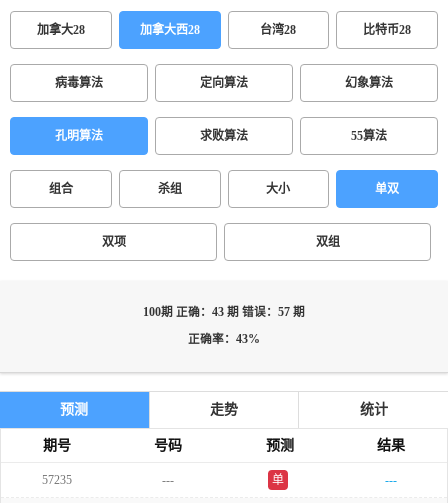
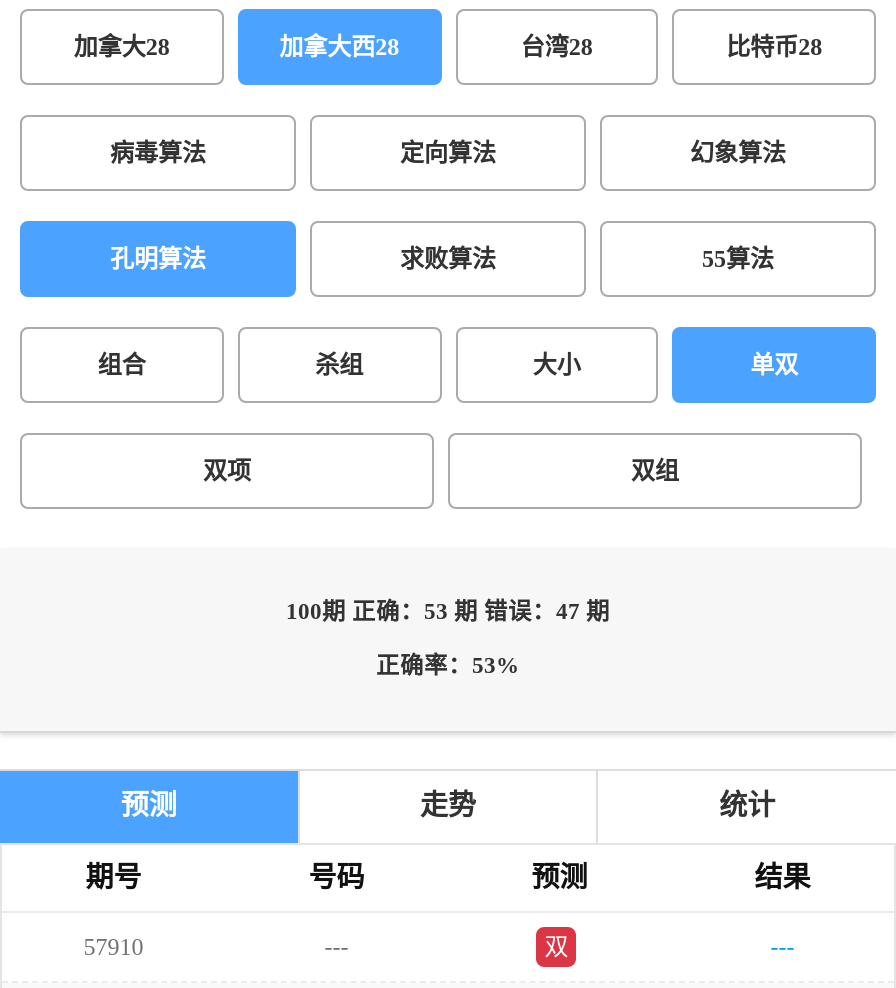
[143,306,305,319] 100期 正确：43 期 错误：57 期 -> [286,599,610,625] 100期 正确：53 期 错误：47 期
[188,333,260,346] 正确率：43% -> [376,653,520,679] 正确率：53%
[42,473,72,487] 57235 -> [84,933,144,961] 57910
[272,473,284,487] 单 -> [544,933,568,961] 双

